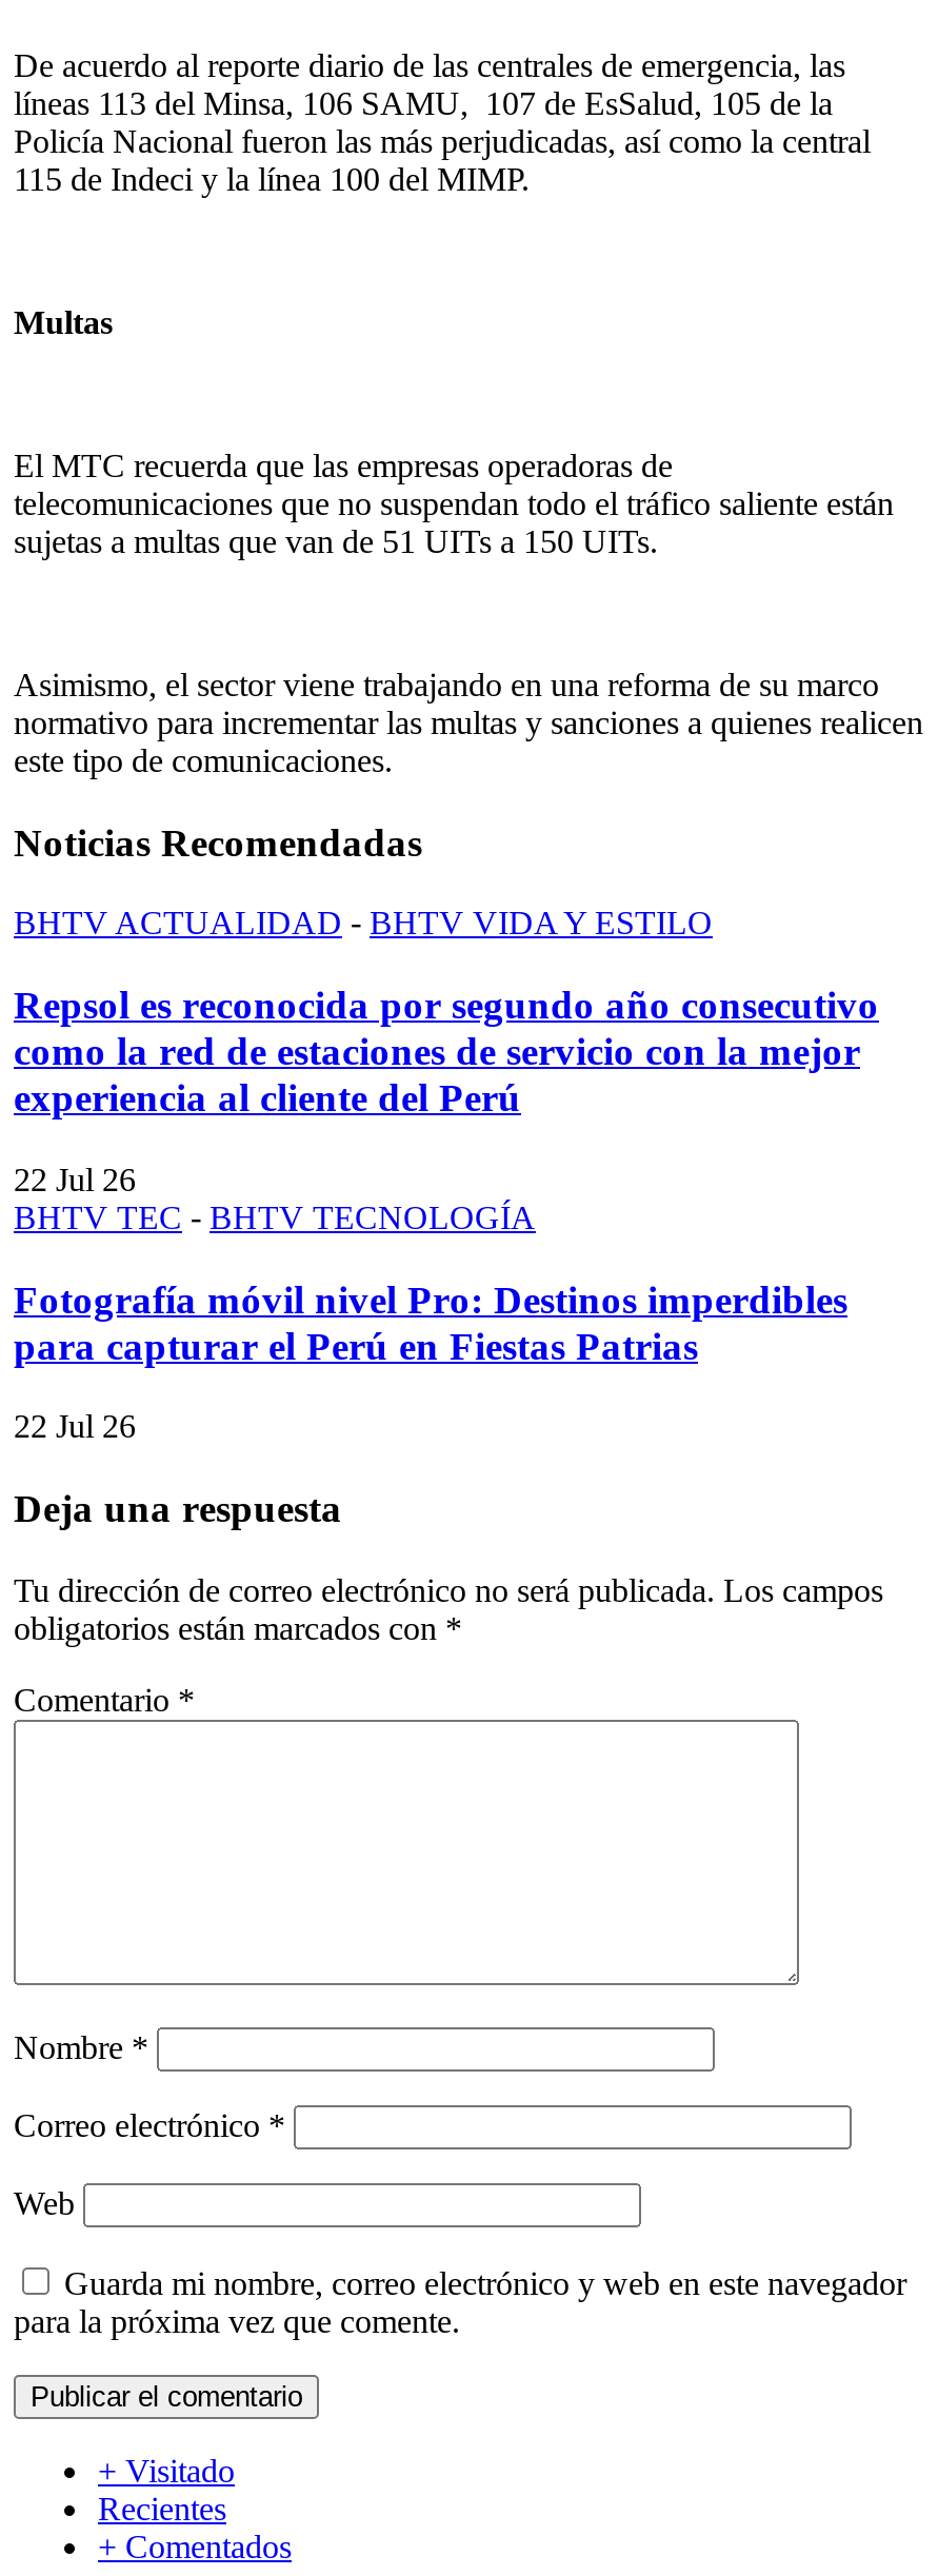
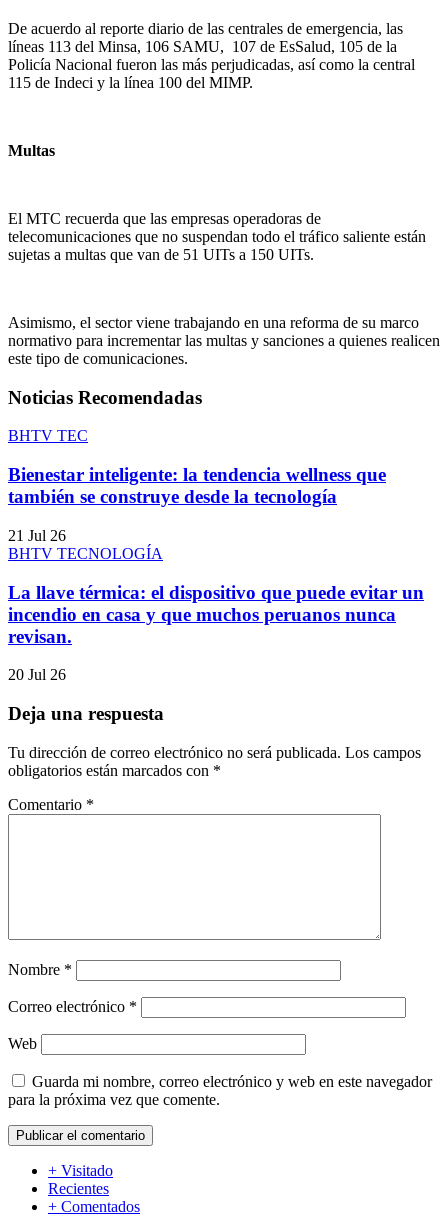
[14,905,713,941] BHTV ACTUALIDAD - BHTV VIDA Y ESTILO -> [8,427,88,444] BHTV TEC
[14,983,879,1120] Repsol es reconocida por segundo año consecutivo | como la red de estaciones de servicio con la mejor | experiencia al cliente del Perú -> [8,464,386,507] Bienestar inteligente: la tendencia wellness que | también se construye desde la tecnología
[14,1161,536,1235] 22 Jul 26 | BHTV TEC - BHTV TECNOLOGÍA -> [8,527,163,562] 21 Jul 26 | BHTV TECNOLOGÍA
[14,1276,847,1367] Fotografía móvil nivel Pro: Destinos imperdibles | para capturar el Perú en Fiestas Patrias -> [8,581,424,646] La llave térmica: el dispositivo que puede evitar un | incendio en casa y que muchos peruanos nunca | revisan.
[14,1408,136,1444] 22 Jul 26 -> [8,666,66,683] 20 Jul 26

